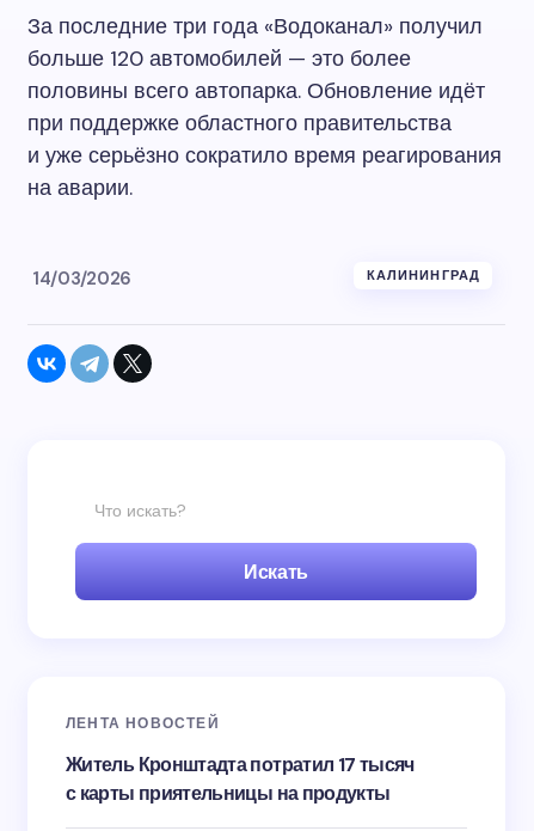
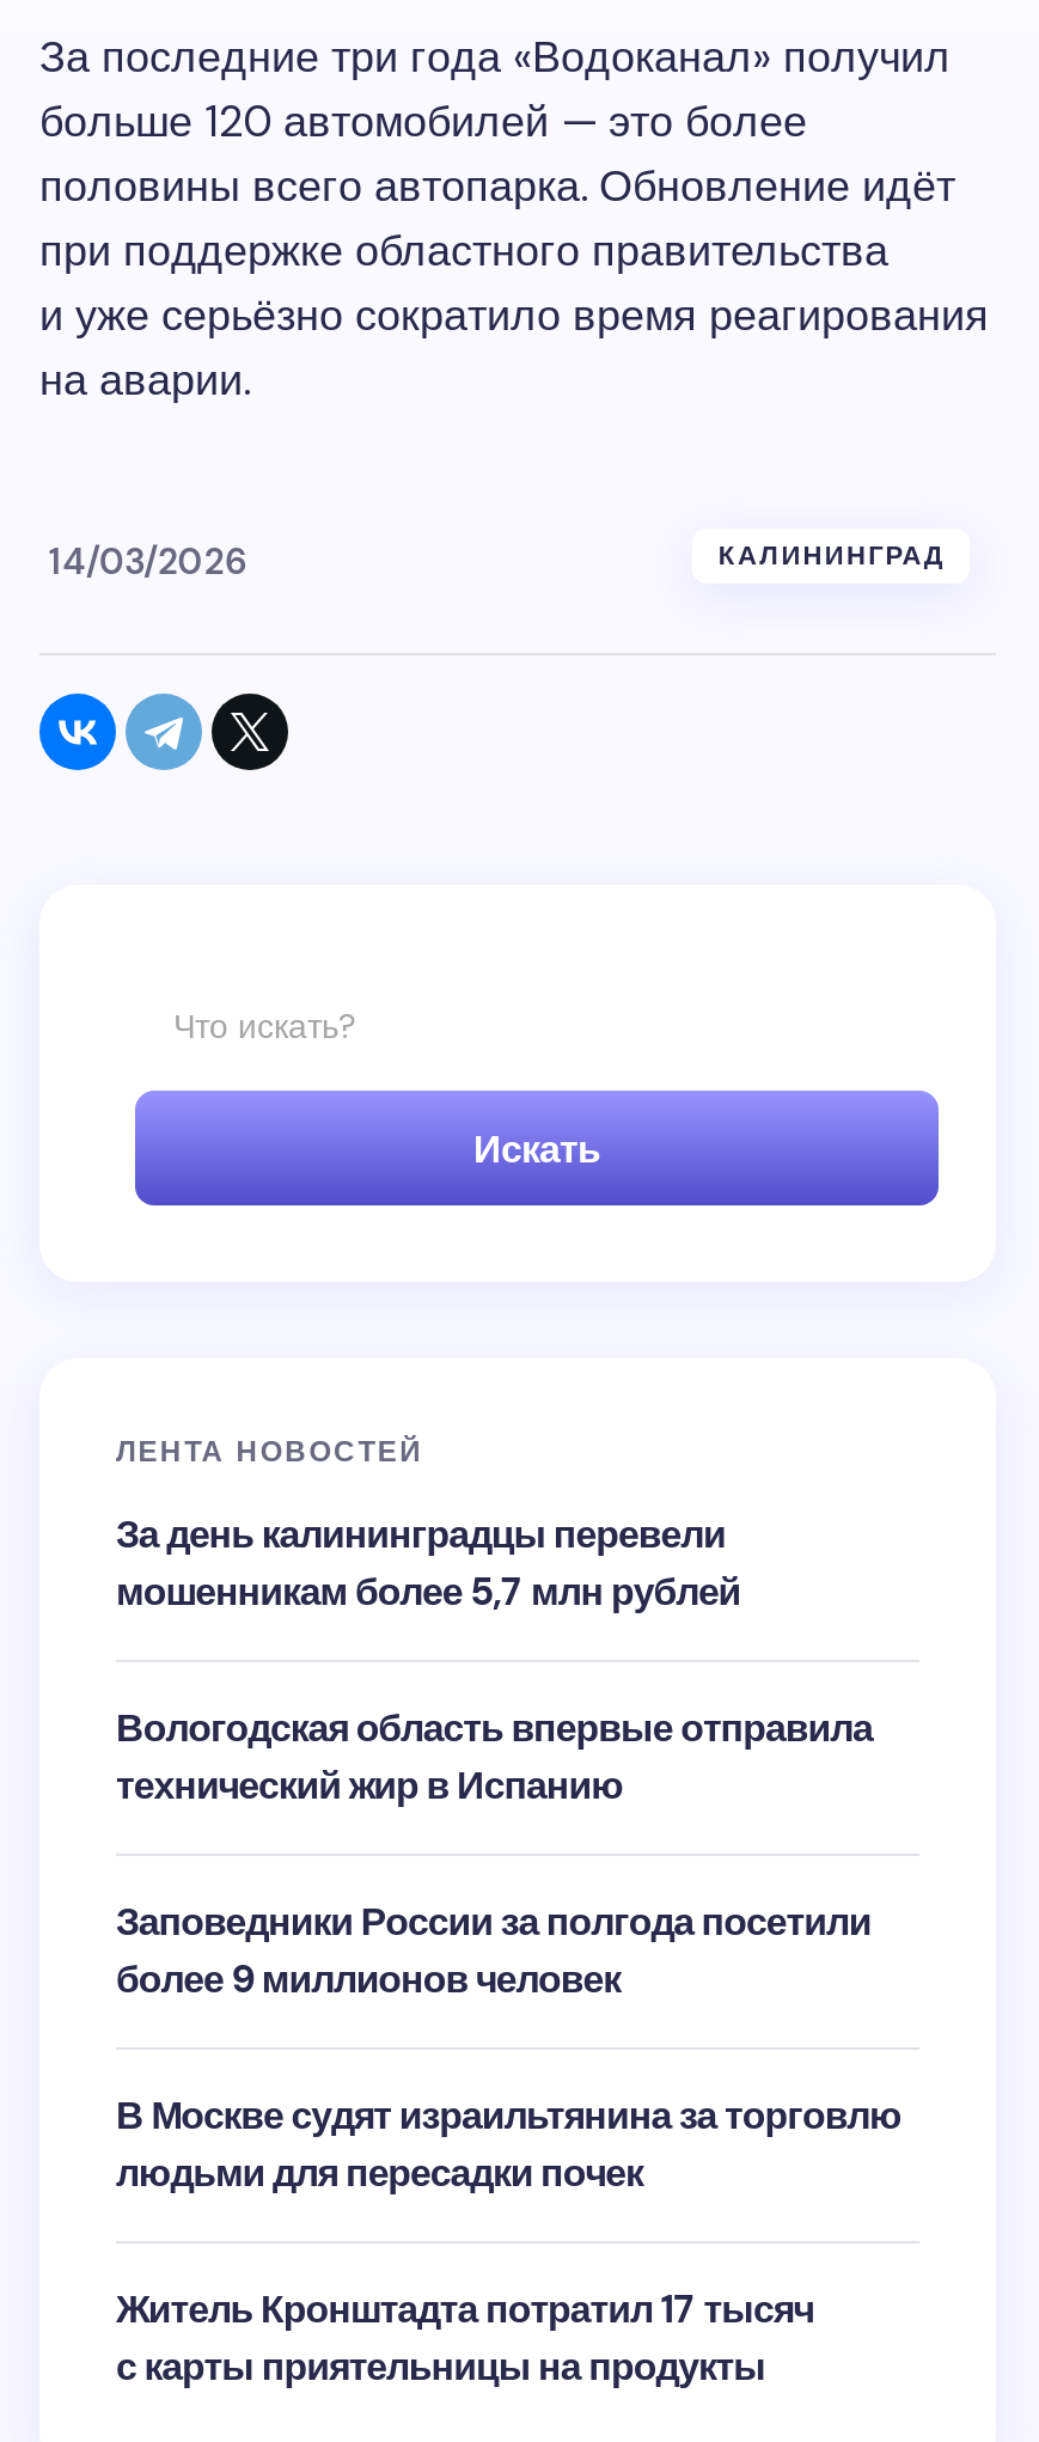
none -> [116,1509,901,2198] За день калининградцы перевели | мошенникам более 5,7 млн рублей | Вологодская область впервые отправила | технический жир в Испанию | Заповедники России за полгода посетили | более 9 миллионов человек | В Москве судят израильтянина за торговлю | людьми для пересадки почек

